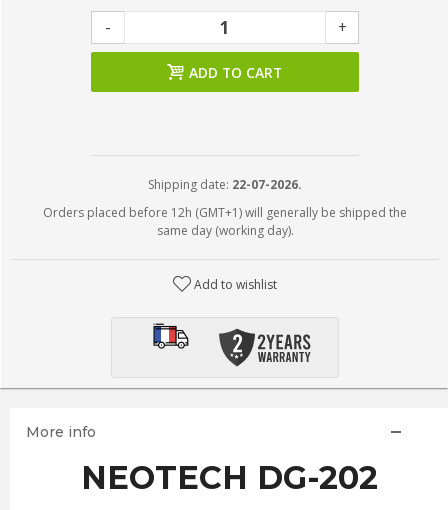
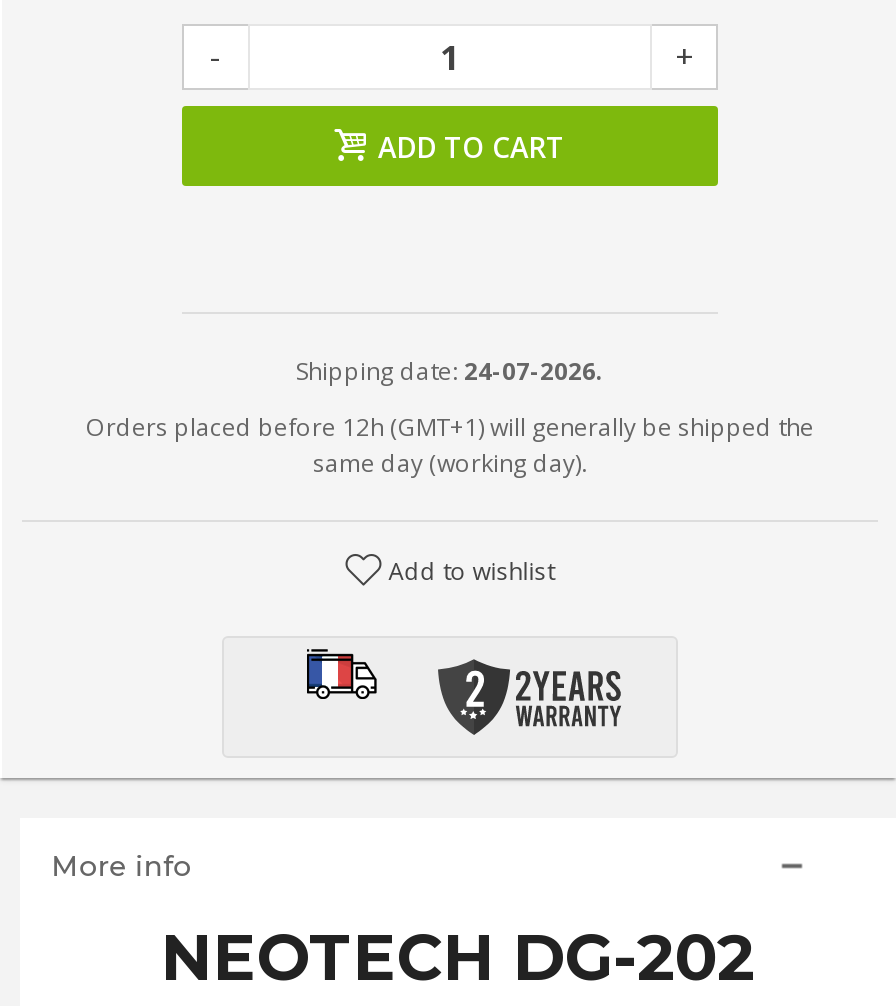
[148,176,302,193] Shipping date: 22-07-2026. -> [296,354,604,388] Shipping date: 24-07-2026.

